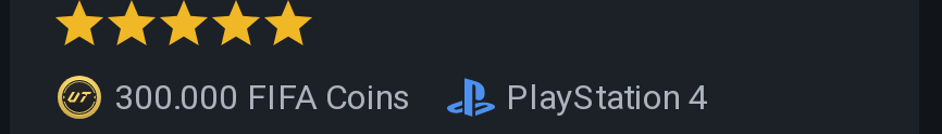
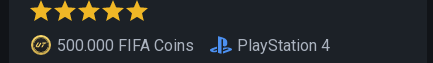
[106,78,412,119] 300.000 FIFA Coins -> [53,36,194,55] 500.000 FIFA Coins

